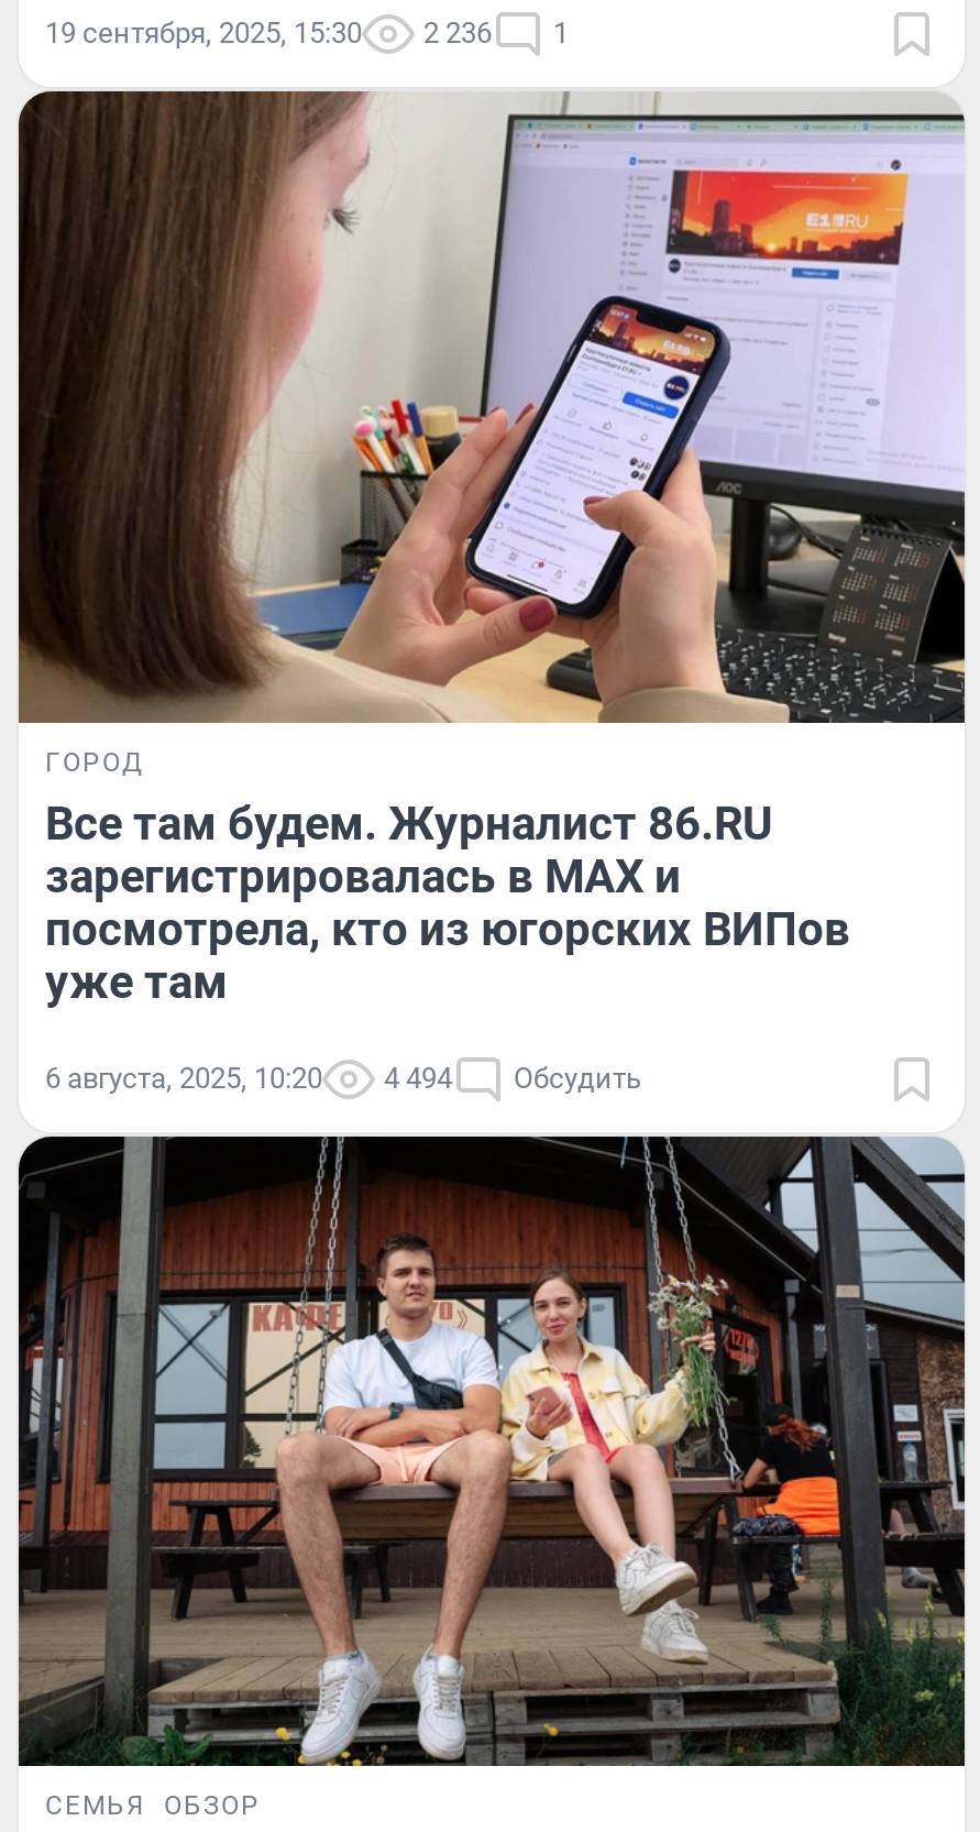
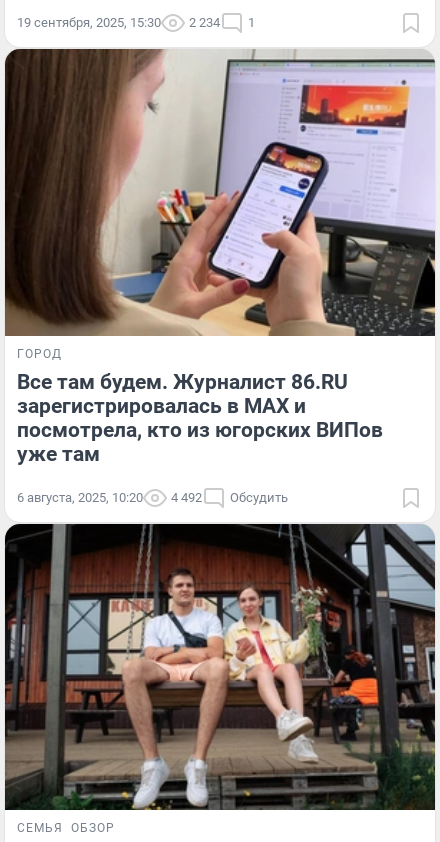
[45,16,569,49] 19 сентября, 2025, 15:30 2 236 1 -> [17,15,255,30] 19 сентября, 2025, 15:30 2 234 1
[45,1061,641,1094] 6 августа, 2025, 10:20 4 494 Обсудить -> [17,490,288,505] 6 августа, 2025, 10:20 4 492 Обсудить

